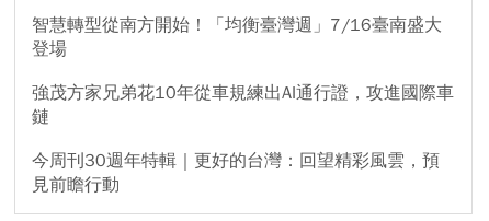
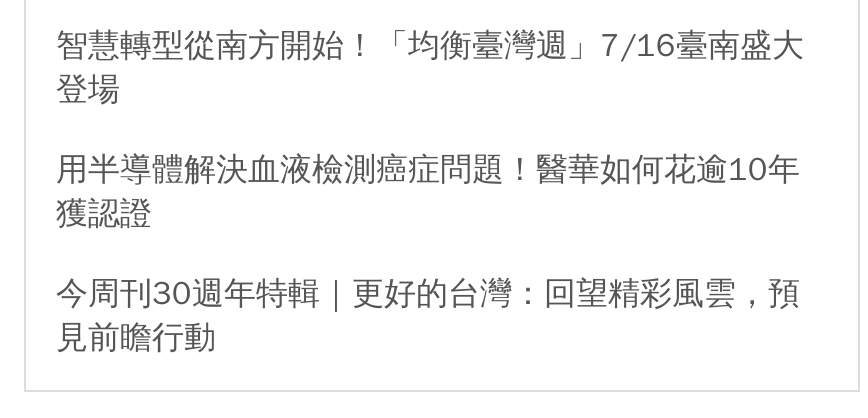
[32,82,454,127] 強茂方家兄弟花10年從車規練出AI通行證，攻進國際車 | 鏈 -> [56,149,800,233] 用半導體解決血液檢測癌症問題！醫華如何花逾10年 | 獲認證

